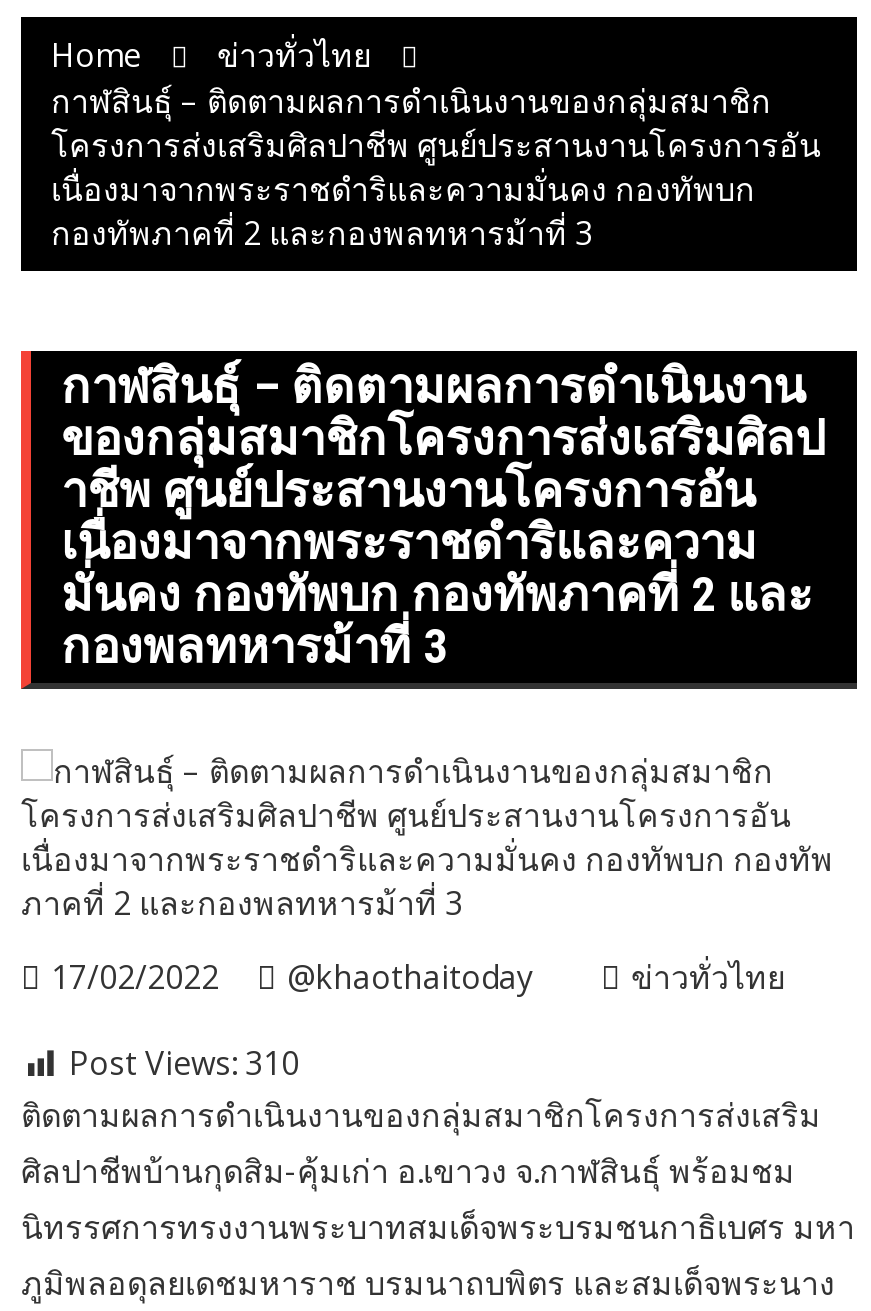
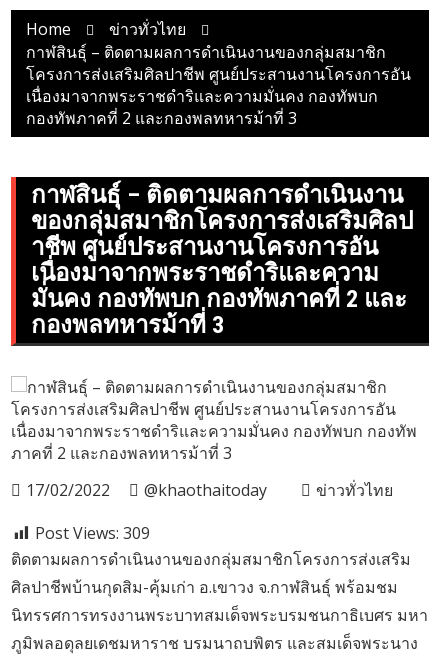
[69,1041,299,1085] Post Views: 310 -> [35,522,150,544] Post Views: 309

